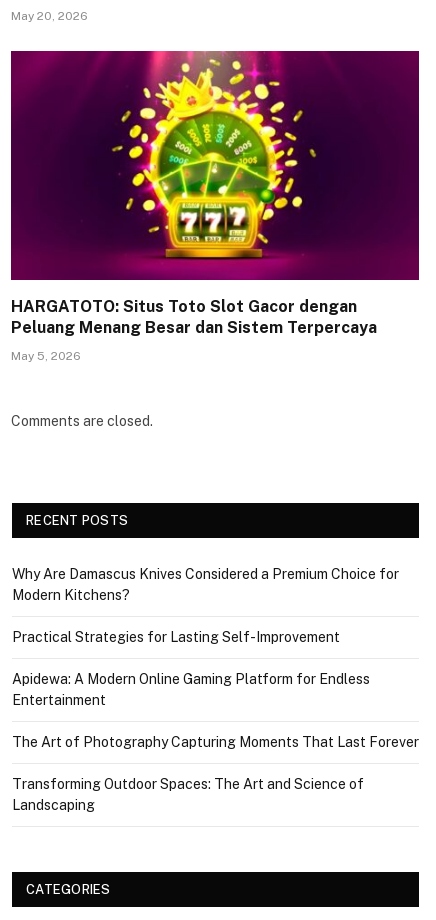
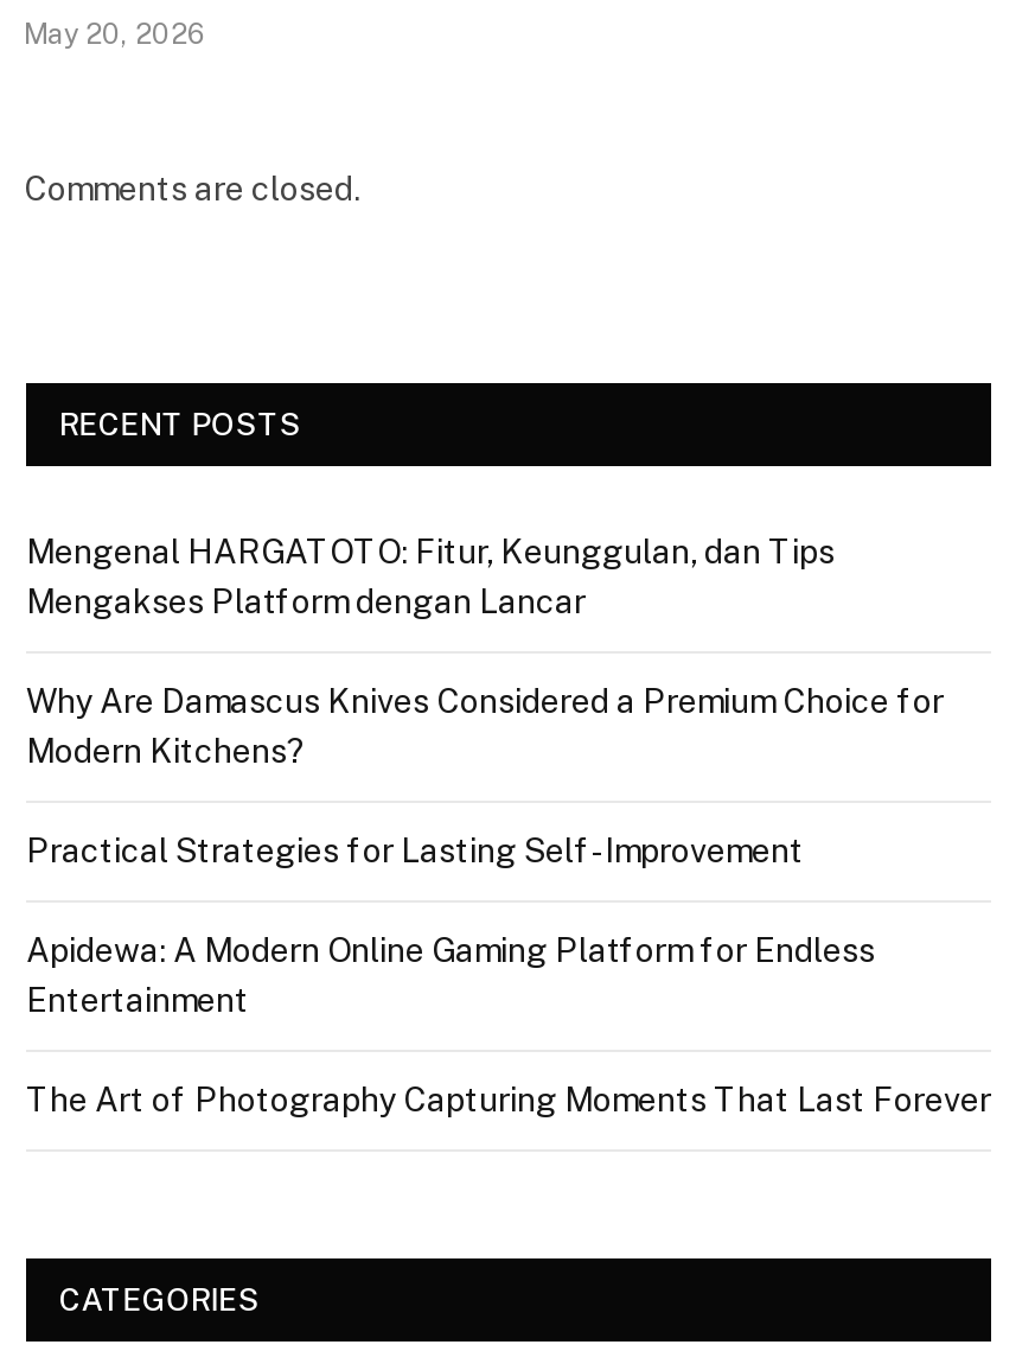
[10,50,420,363] [image] | HARGATOTO: Situs Toto Slot Gacor dengan | Peluang Menang Besar dan Sistem Terpercaya | May 5, 2026 -> none
none -> [26,533,835,621] Mengenal HARGATOTO: Fitur, Keunggulan, dan Tips | Mengakses Platform dengan Lancar
[12,776,364,813] Transforming Outdoor Spaces: The Art and Science of | Landscaping -> none

